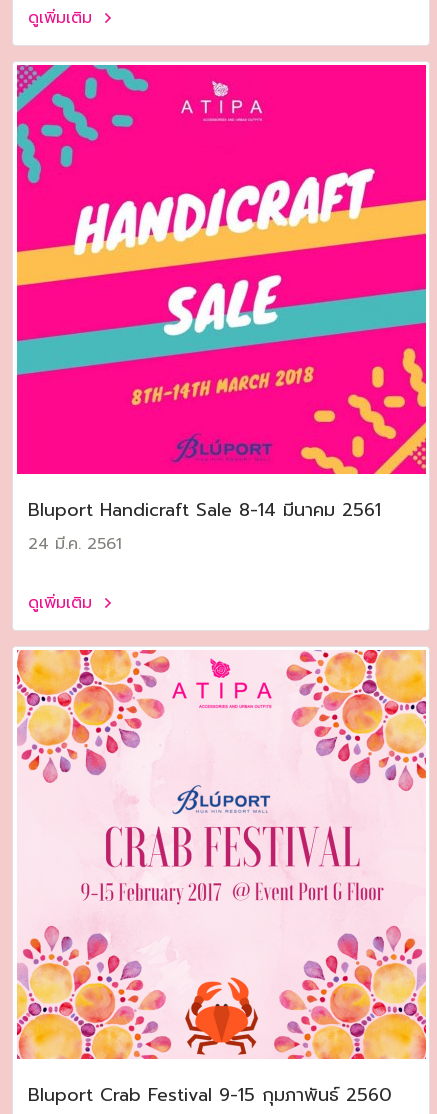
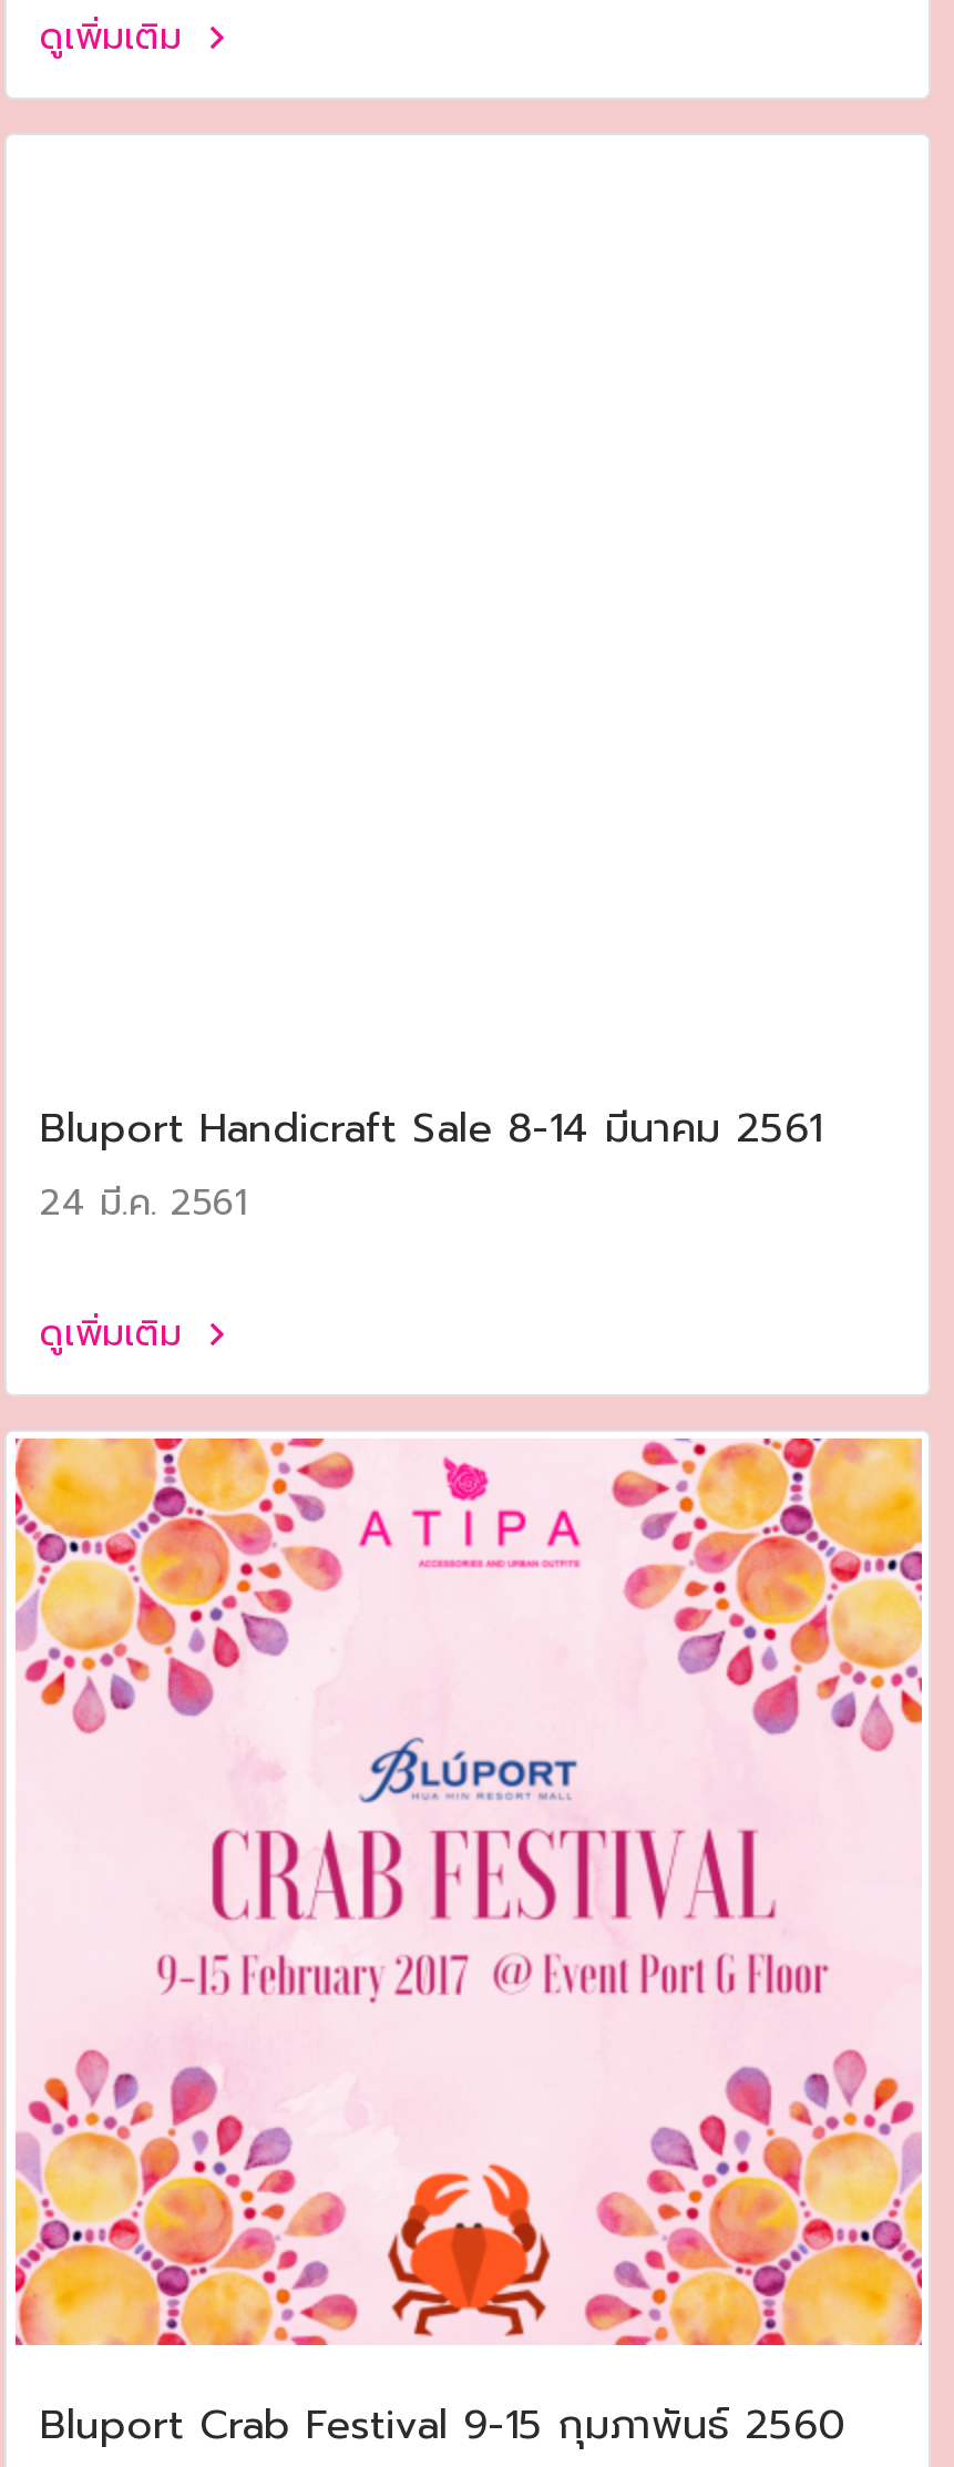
[16,64,427,475] [image] -> none

